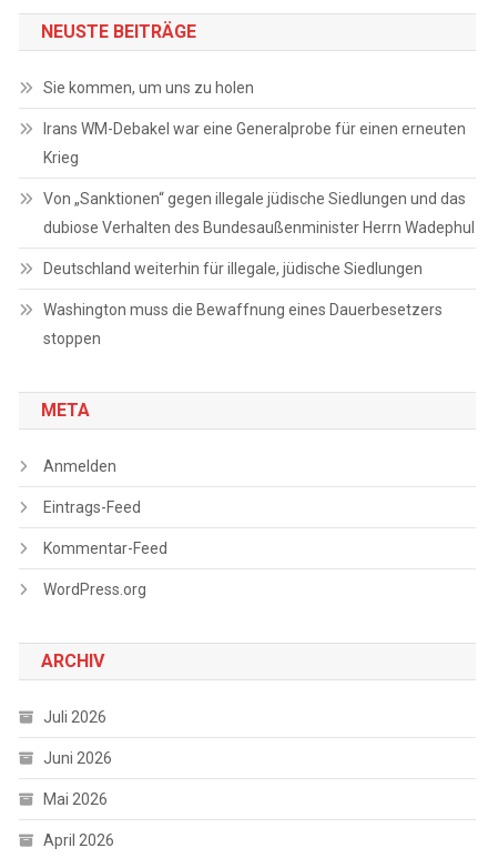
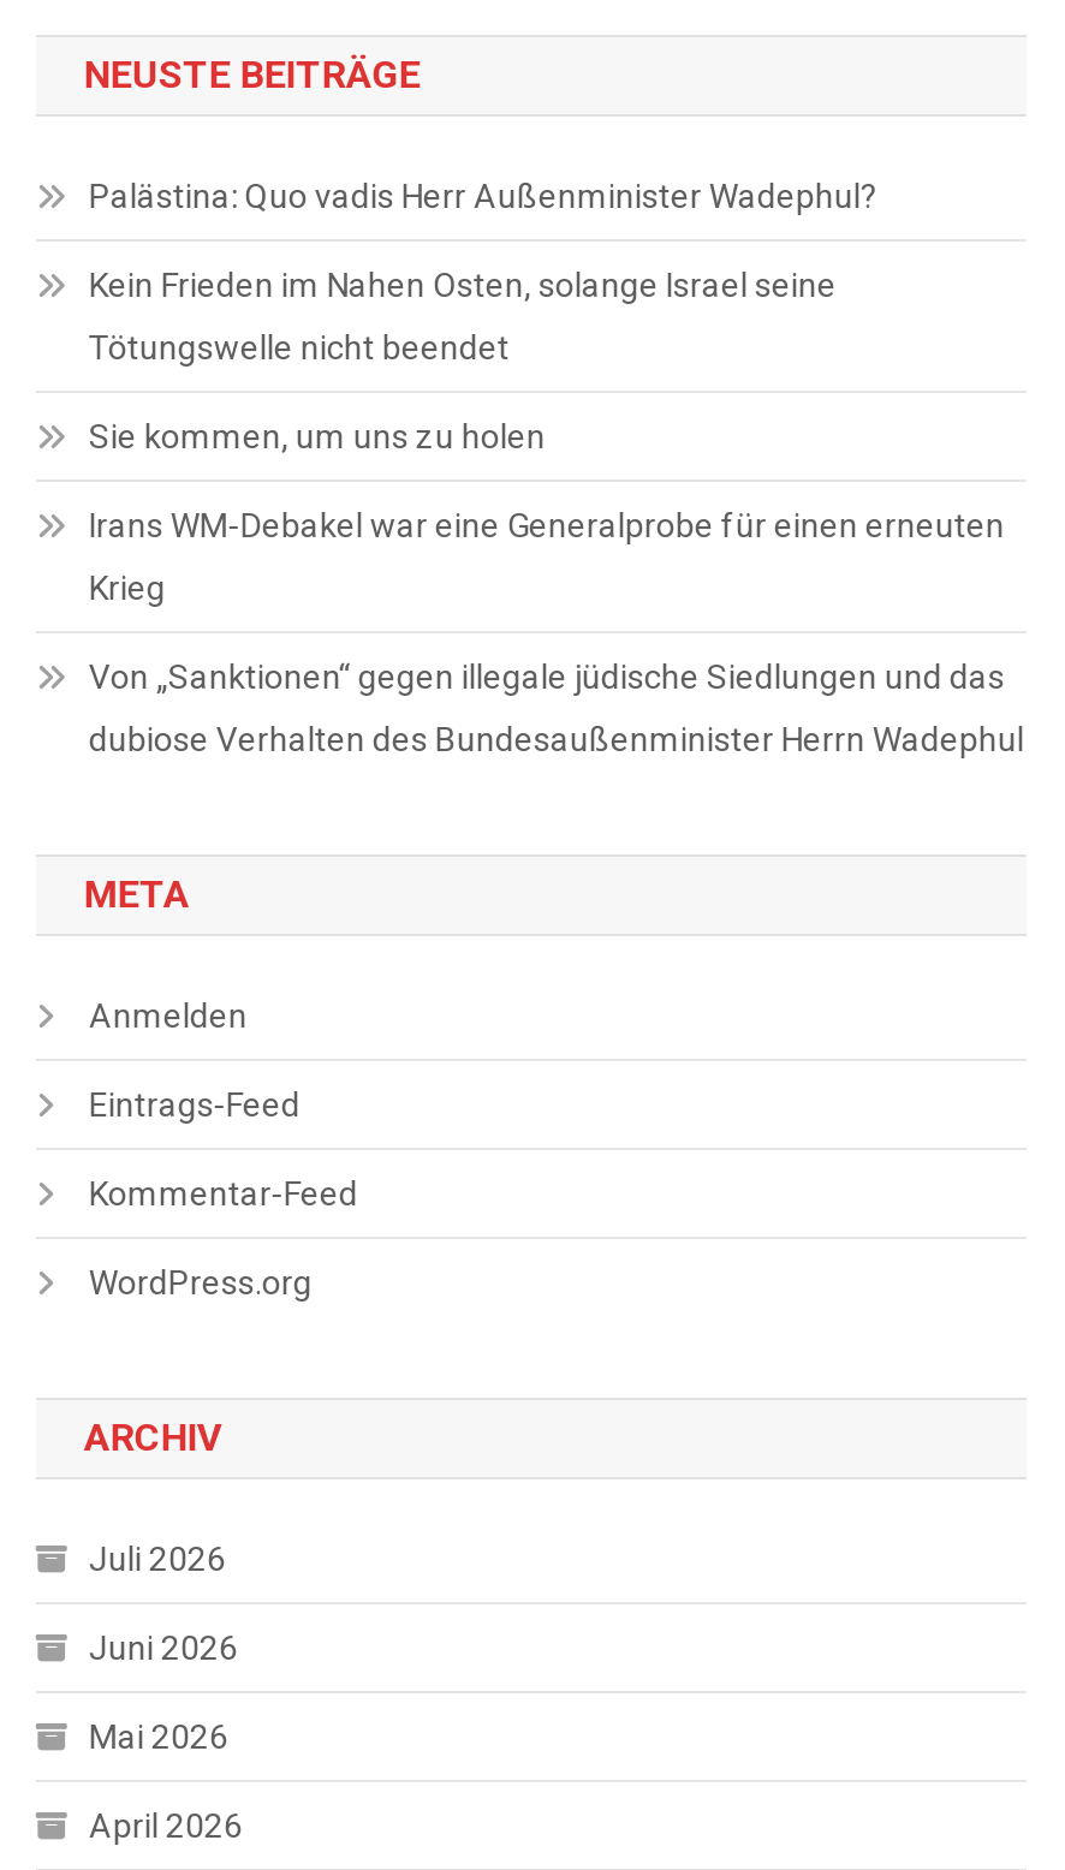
none -> [89,177,877,367] Palästina: Quo vadis Herr Außenminister Wadephul? | Kein Frieden im Nahen Osten, solange Israel seine | Tötungswelle nicht beendet
moved [43,78,475,236] -> [89,417,1024,758]: Sie kommen, um uns zu holen | Irans WM-Debakel war eine Generalprobe für einen erneuten | Krieg | Von „Sanktionen“ gegen illegale jüdische Siedlungen und das | dubiose Verhalten des Bundesaußenminister Herrn Wadephul
[43,259,442,347] Deutschland weiterhin für illegale, jüdische Siedlungen | Washington muss die Bewaffnung eines Dauerbesetzers | stoppen -> none

